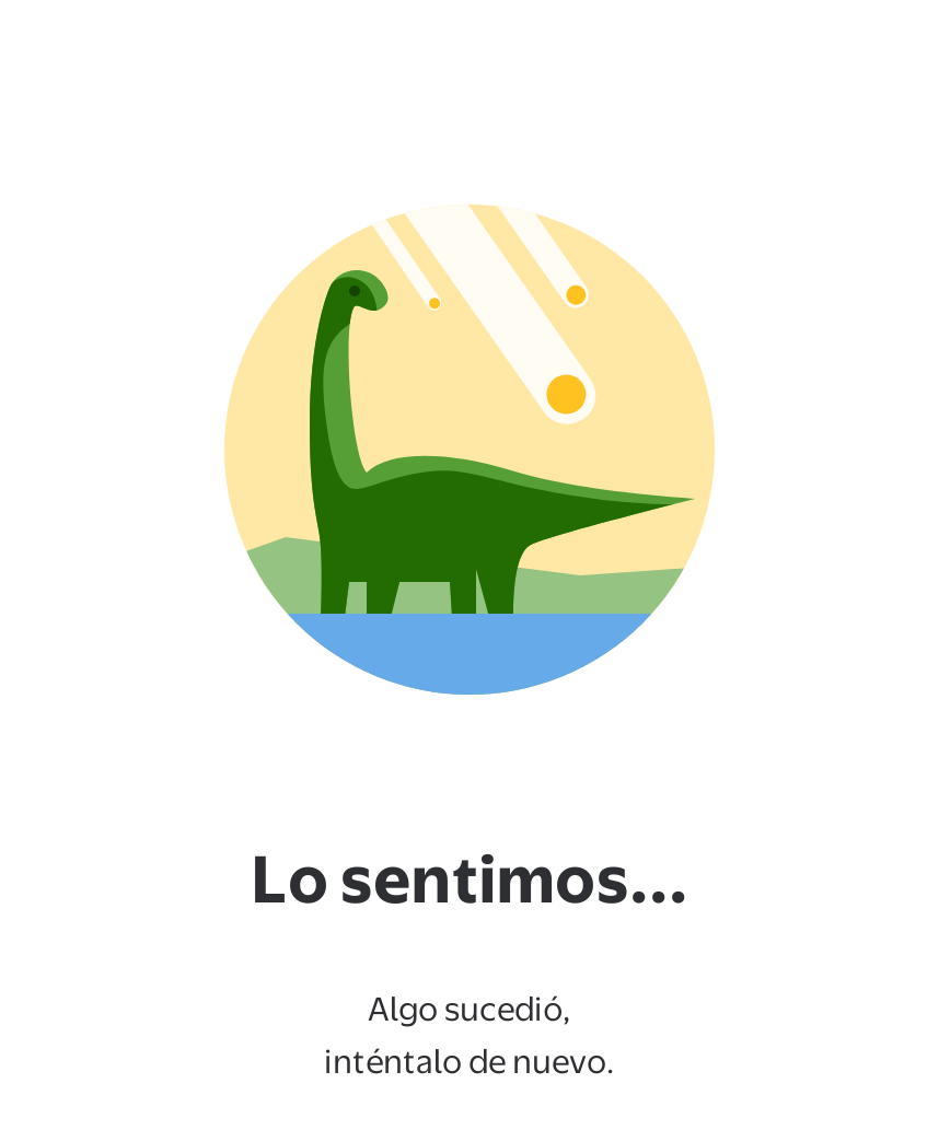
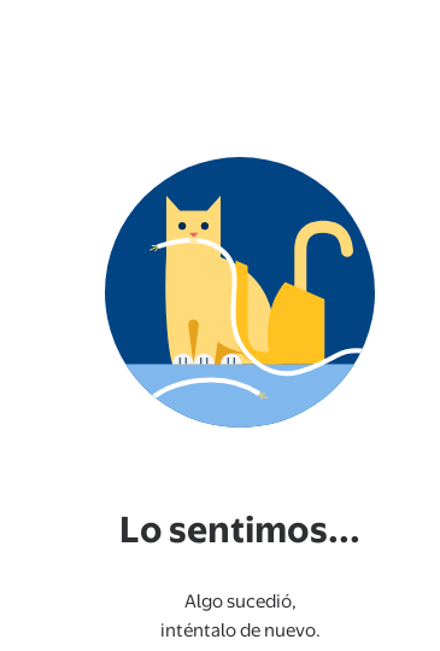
[224,205,715,644] [image] -> [104,156,376,401] [image]

